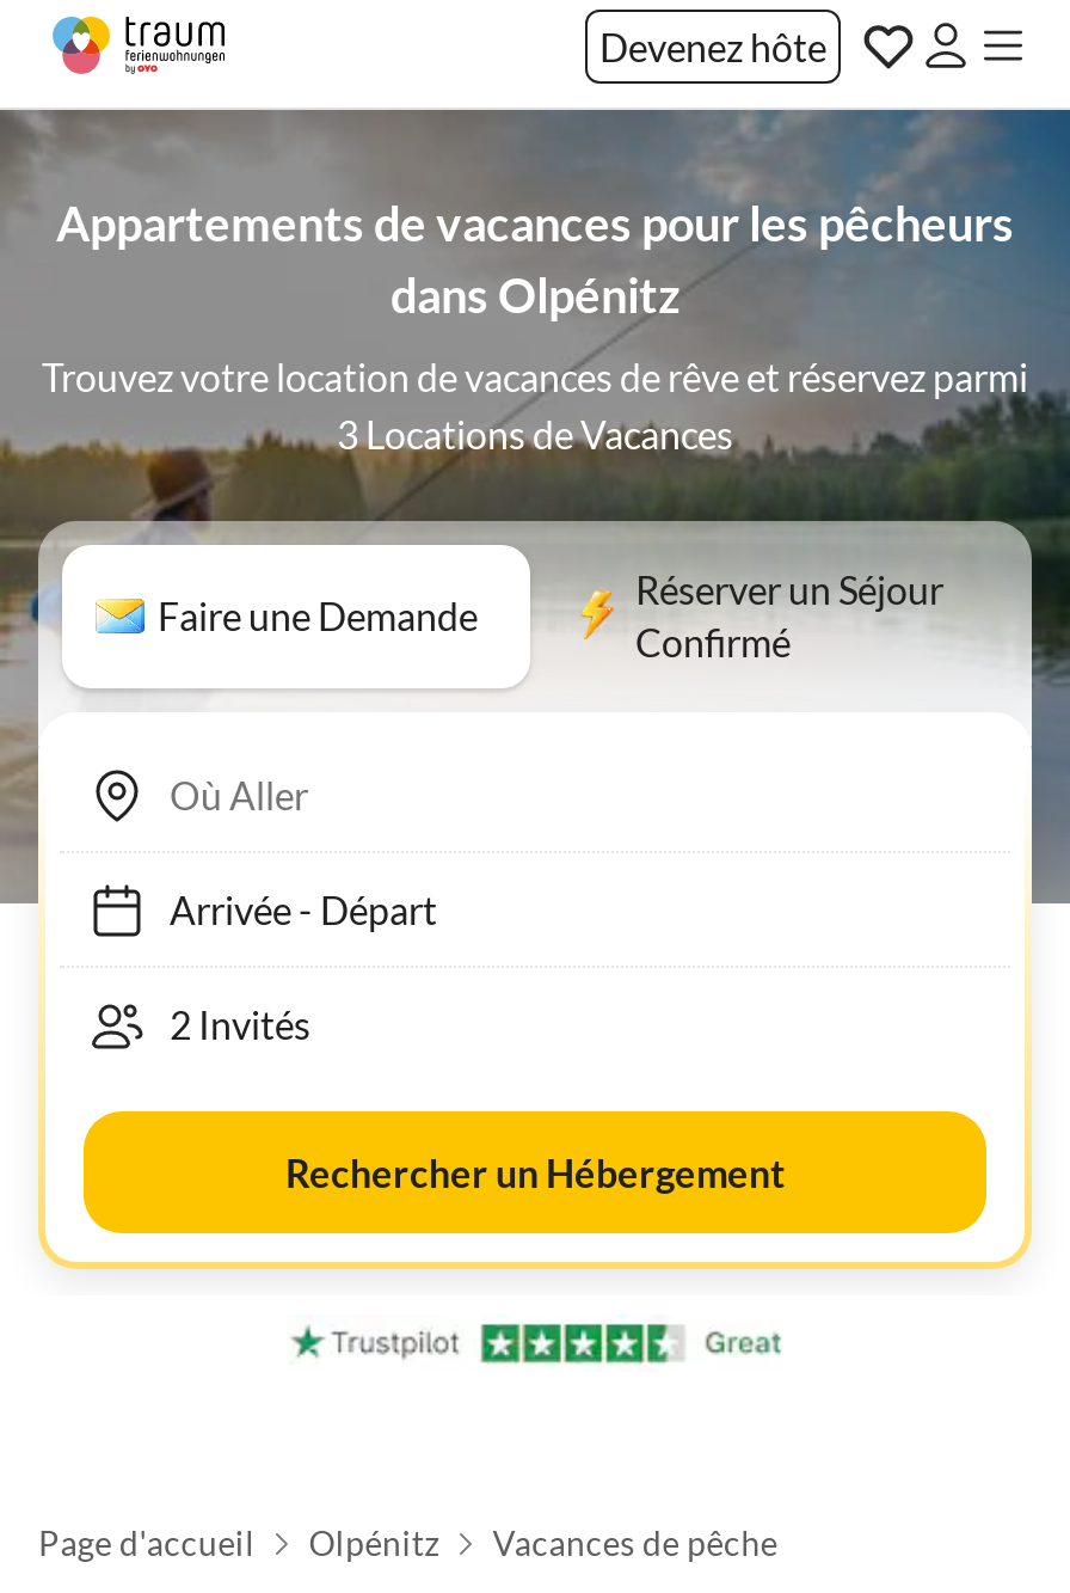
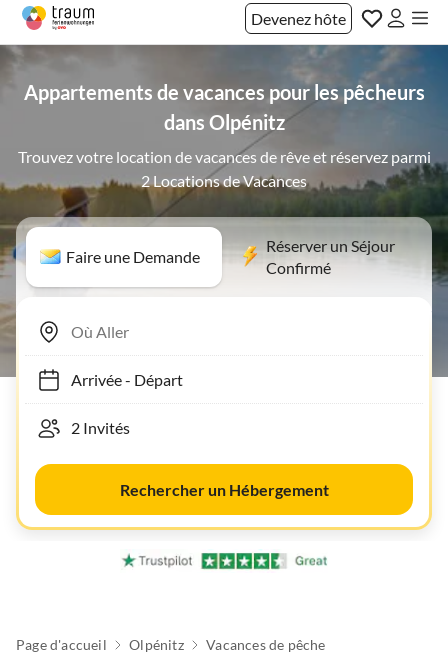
[337,411,733,457] 3 Locations de Vacances -> [141,171,307,190] 2 Locations de Vacances

